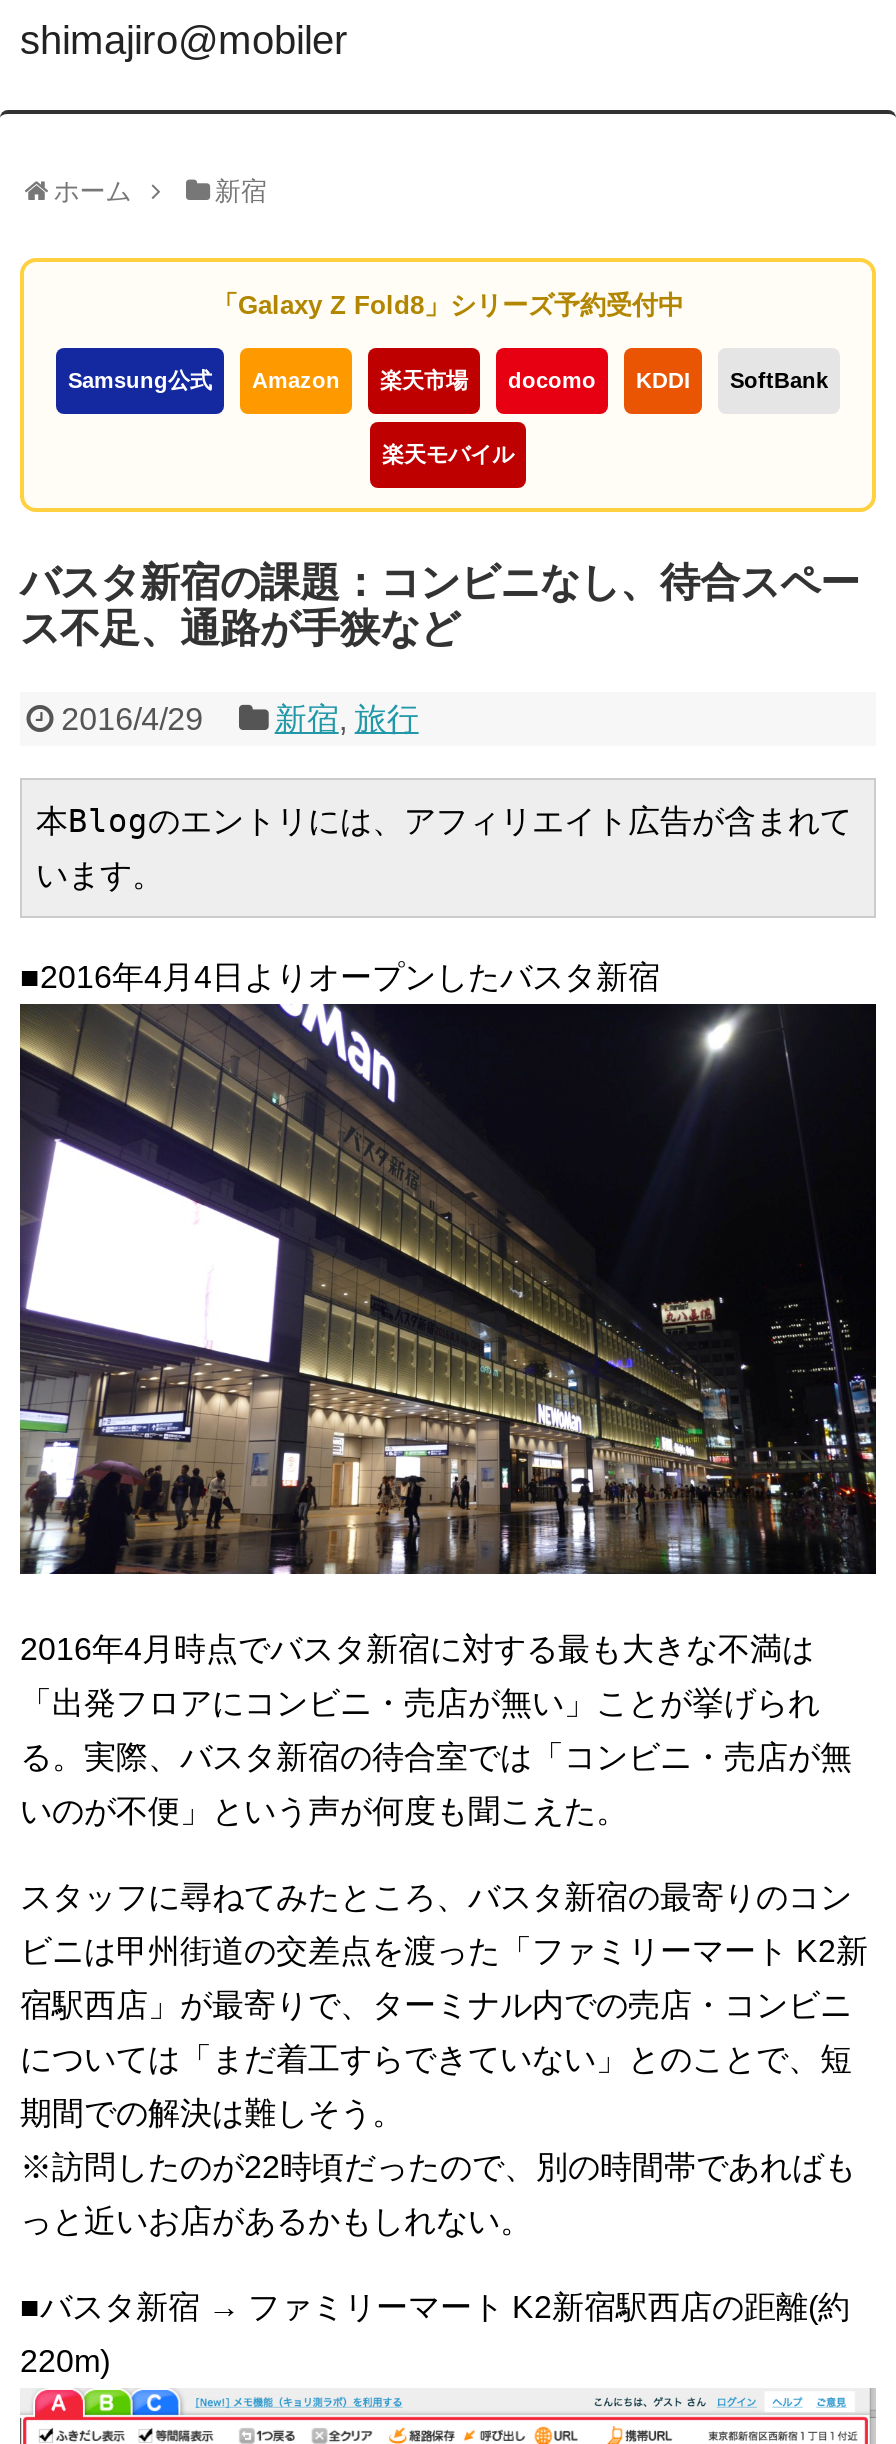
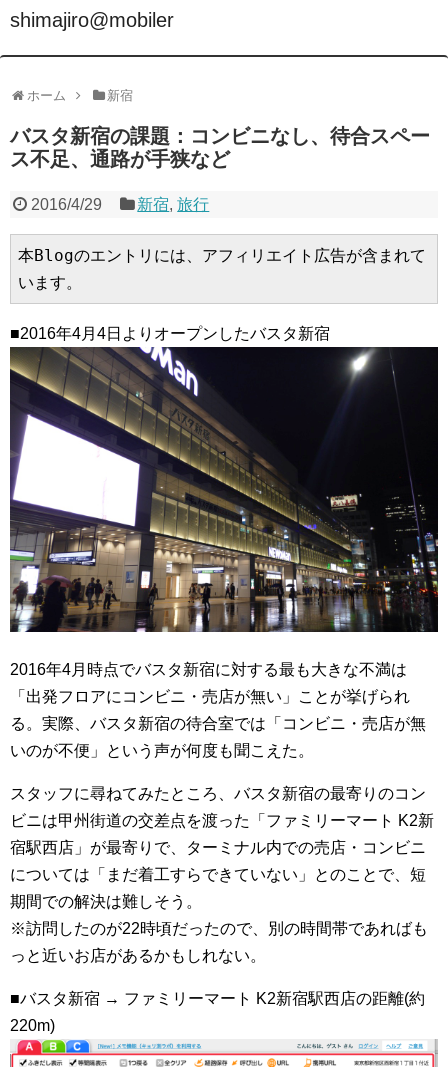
[18,256,878,514] [image] | 「Galaxy Z Fold8」シリーズ予約受付中 | Samsung公式 | Amazon | 楽天市場 | docomo | KDDI | SoftBank | 楽天モバイル -> none

